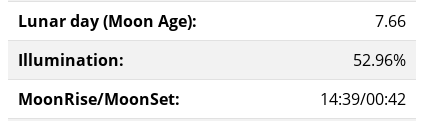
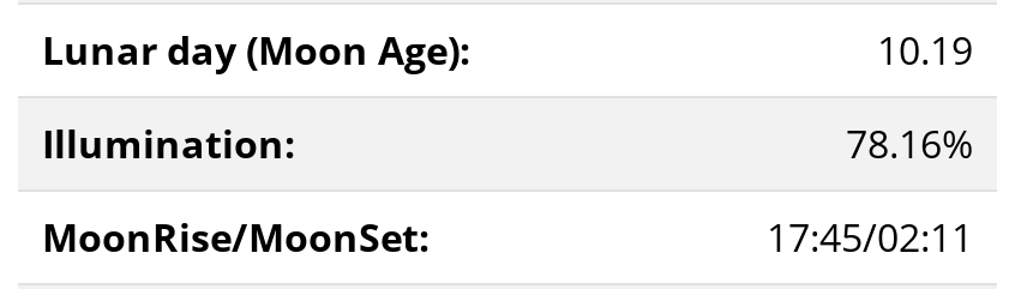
[375,10,406,32] 7.66 -> [877,24,973,77] 10.19
[353,49,406,71] 52.96% -> [846,118,973,170] 78.16%
[320,88,406,110] 14:39/00:42 -> [767,211,973,264] 17:45/02:11

